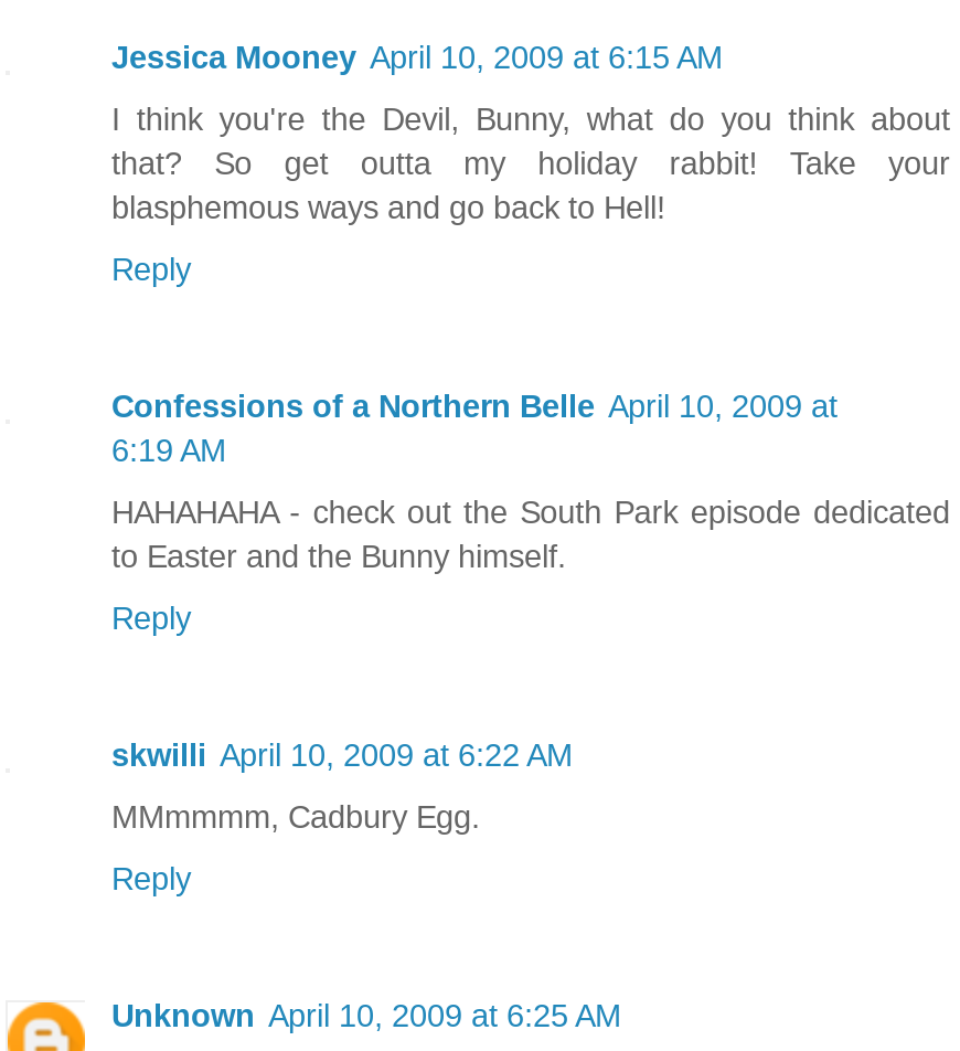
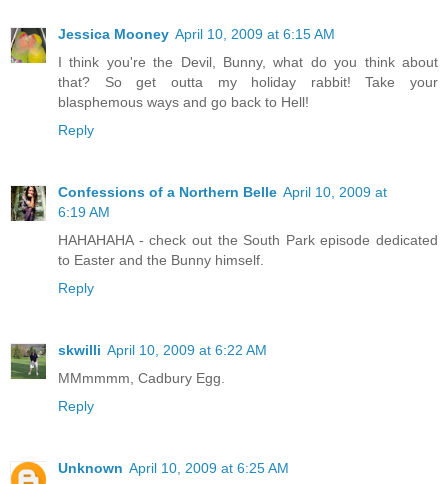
none -> [10,27,47,64] [image]
none -> [10,185,47,222] [image]
none -> [10,343,47,380] [image]

